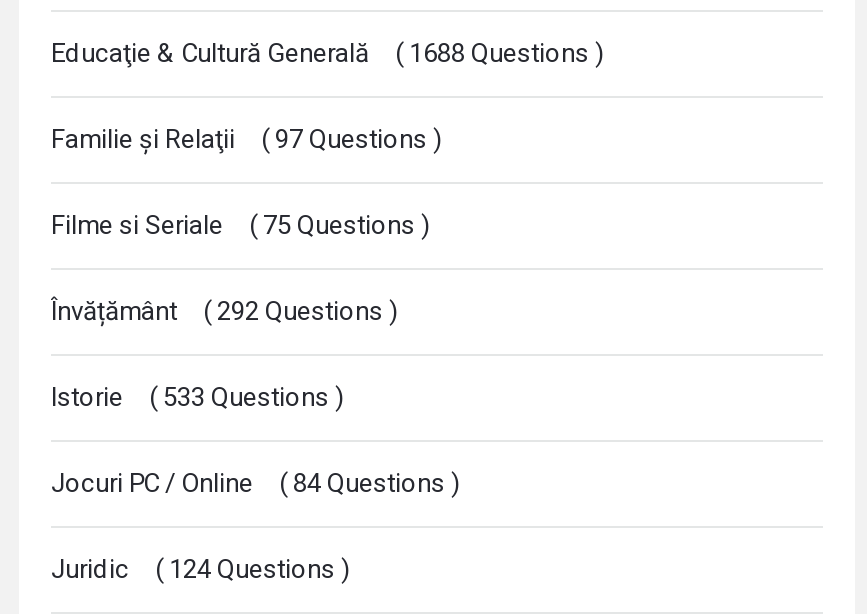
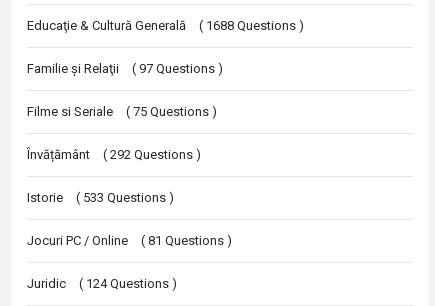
[51,468,461,498] Jocuri PC / Online ( 84 Questions ) -> [27,233,232,248] Jocuri PC / Online ( 81 Questions )

